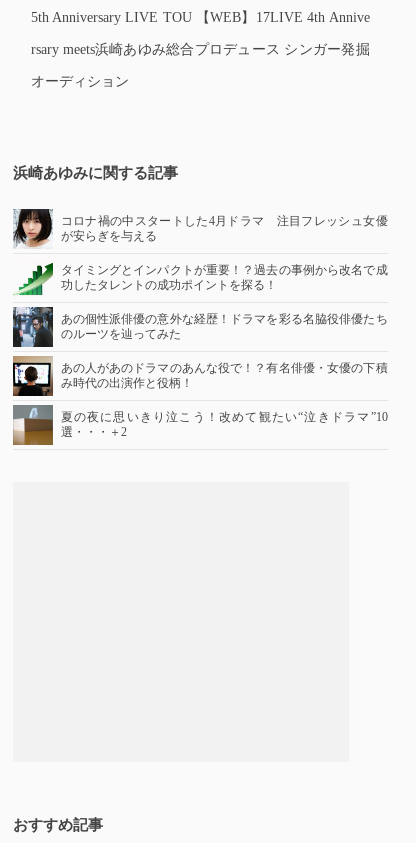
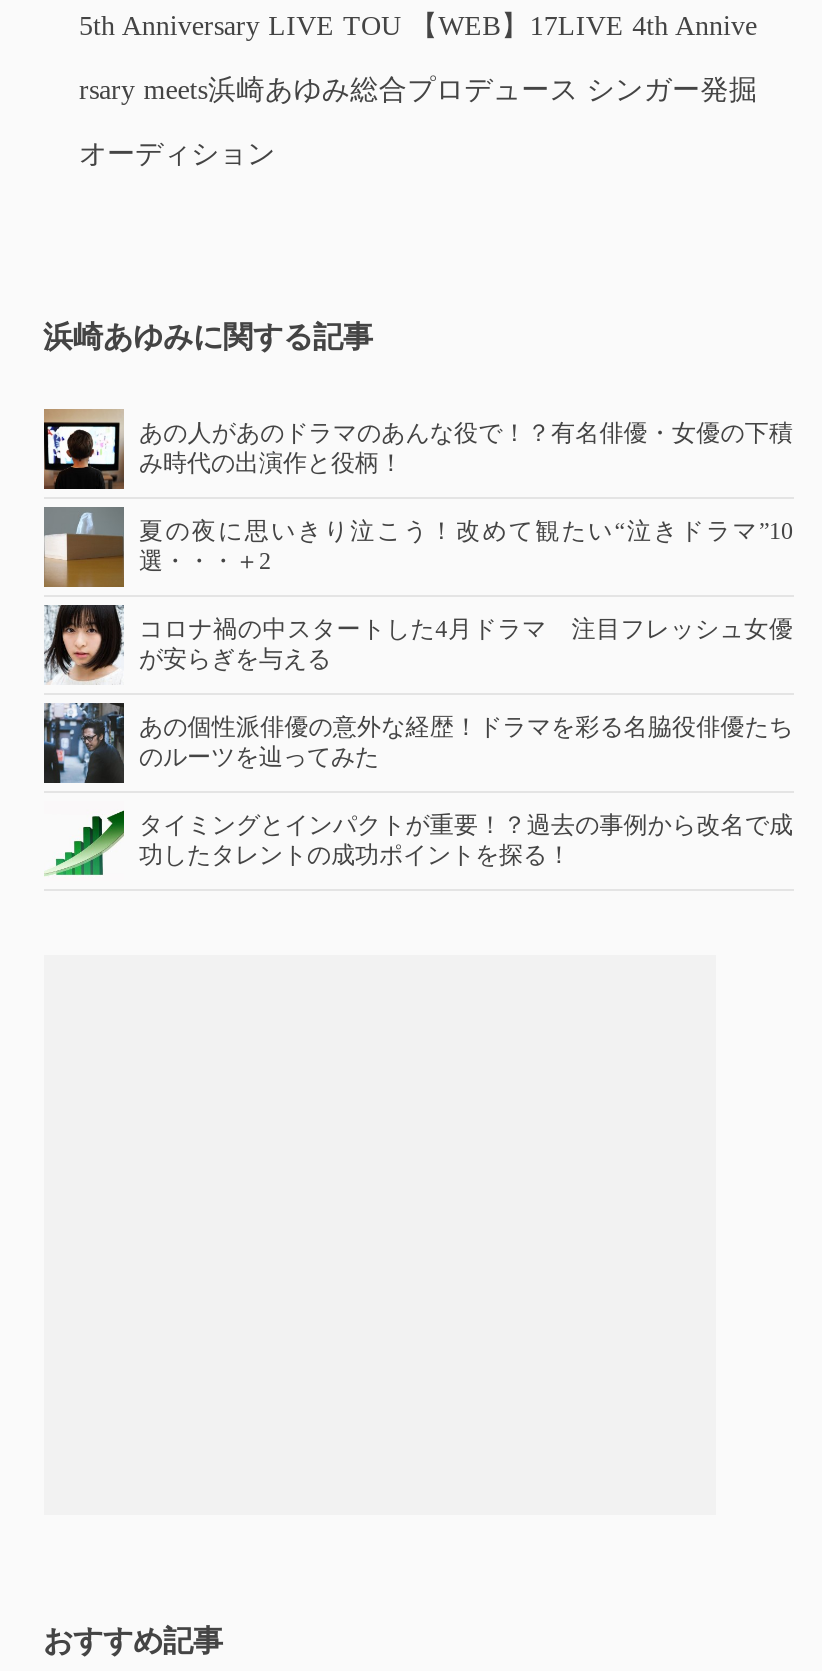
moved [13,208,387,341] -> [44,603,793,869]: [image] | コロナ禍の中スタートした4月ドラマ 注目フレッシュ女優 | が安らぎを与える | タイミングとインパクトが重要！？過去の事例から改名で成 | 功したタレントの成功ポイントを探る！ | あの個性派俳優の意外な経歴！ドラマを彩る名脇役俳優たち | のルーツを辿ってみた
moved [11,355,387,439] -> [40,407,793,575]: [image] | あの人があのドラマのあんな役で！？有名俳優・女優の下積 | み時代の出演作と役柄！ | 夏の夜に思いきり泣こう！改めて観たい“泣きドラマ”10 | 選・・・＋2

